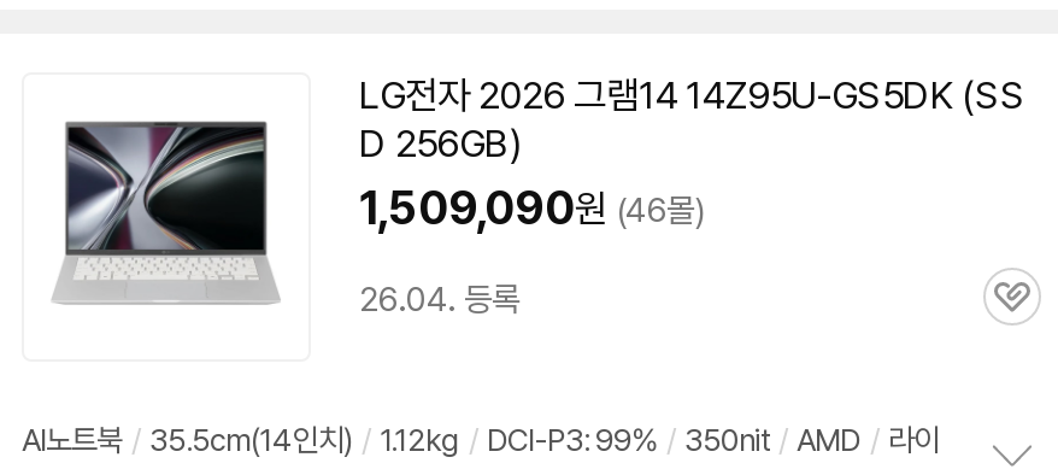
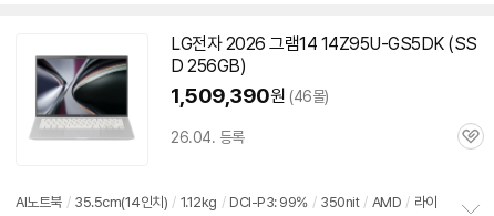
[359,181,703,236] 1,509,090원 (46몰) -> [171,83,328,109] 1,509,390원 (46몰)

